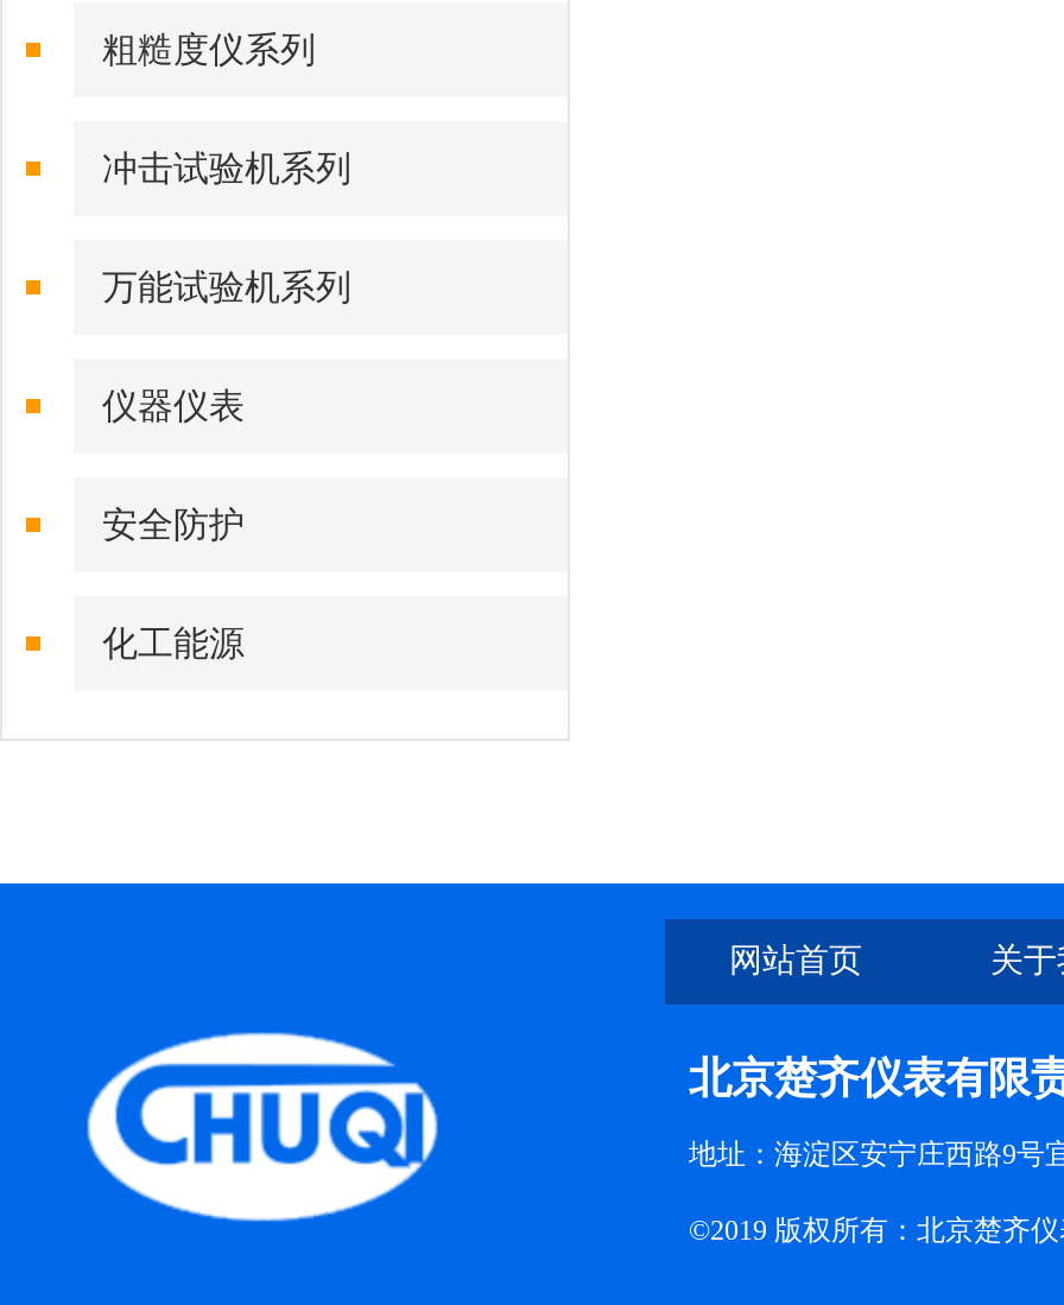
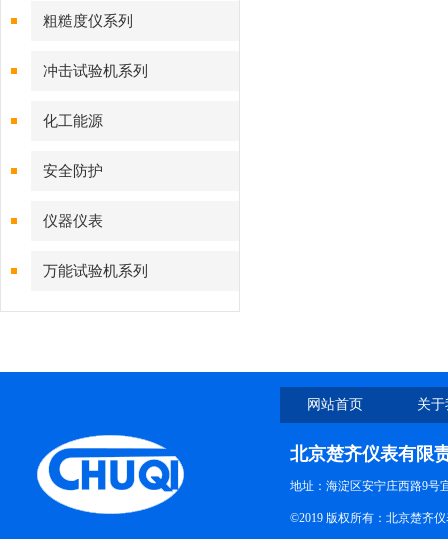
moved [102,268,351,544] -> [43,163,148,279]: 安全防护 | 仪器仪表 | 万能试验机系列
moved [102,625,245,663] -> [43,113,103,129]: 化工能源

